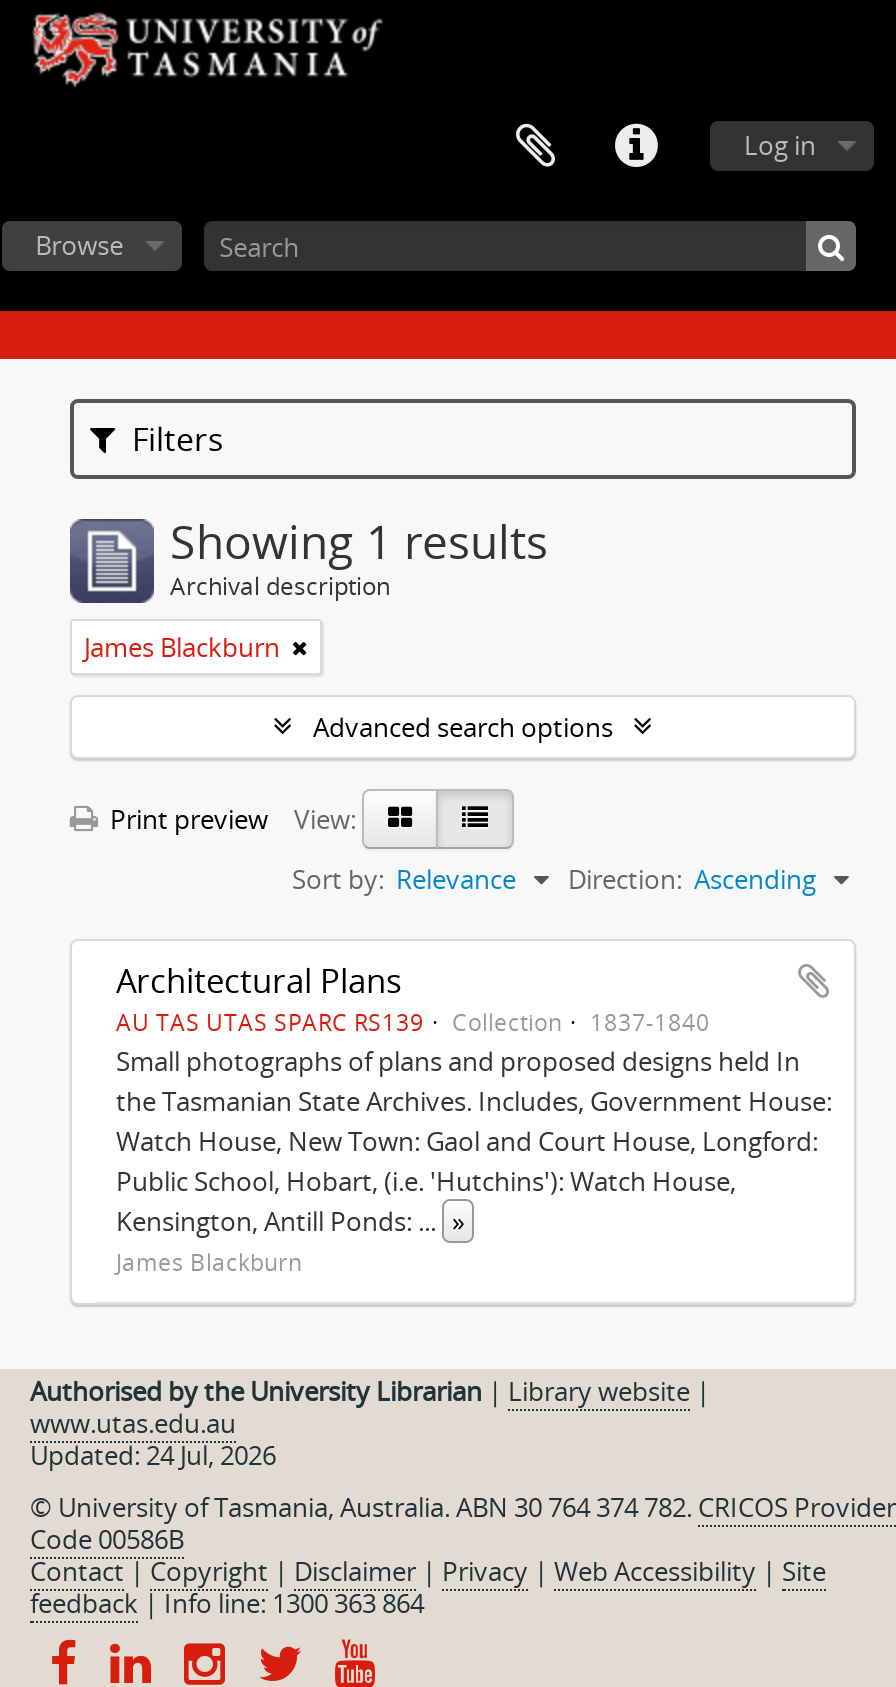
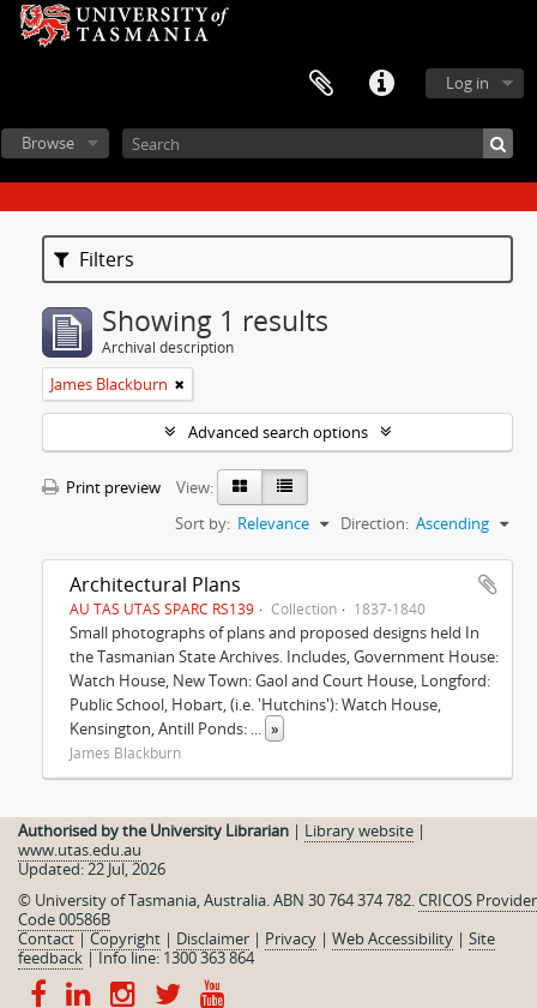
[30,1437,276,1473] Updated: 24 Jul, 2026 -> [18,858,165,880] Updated: 22 Jul, 2026

